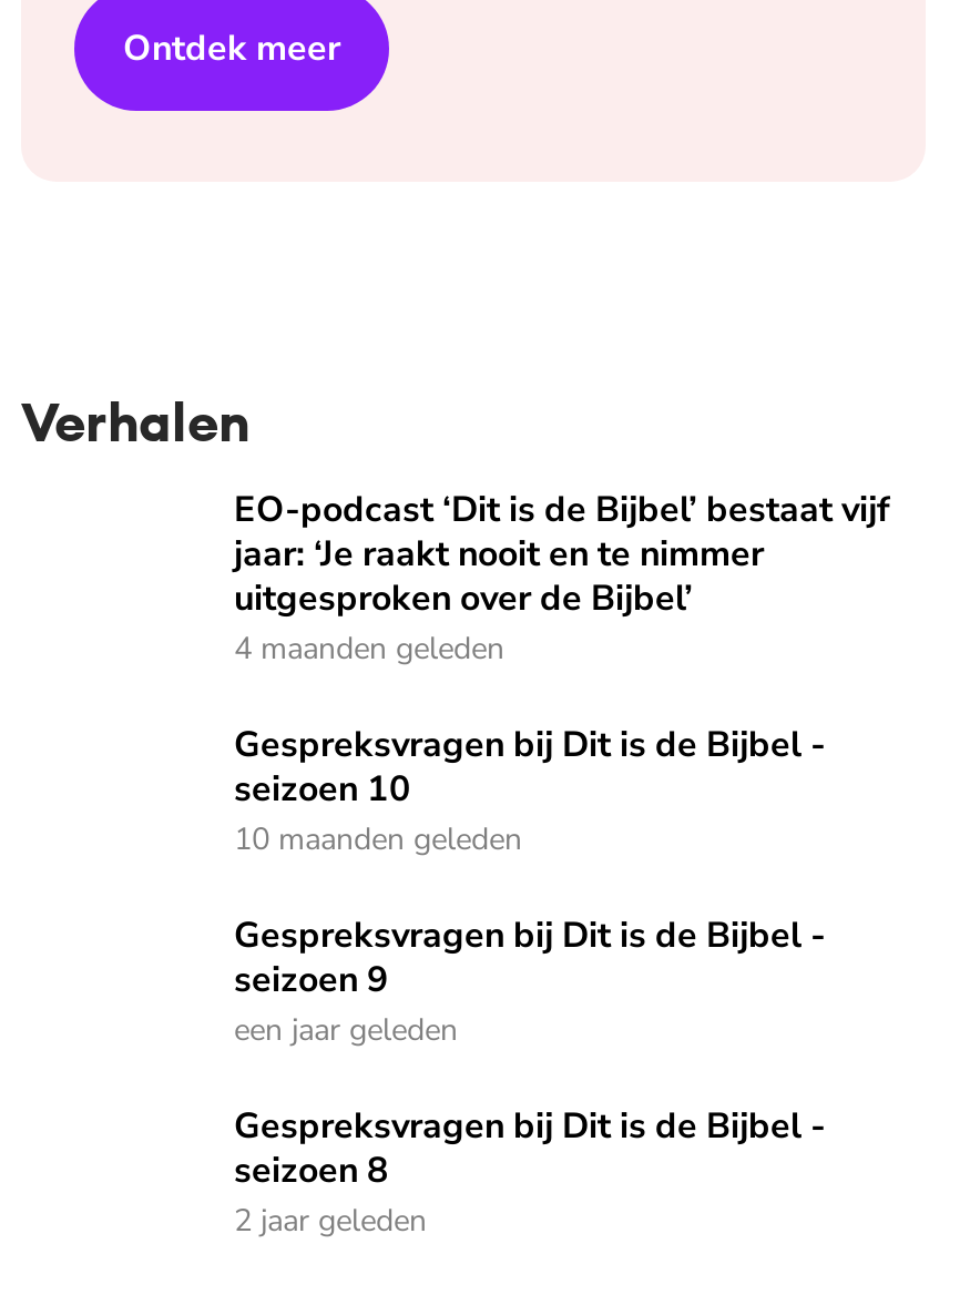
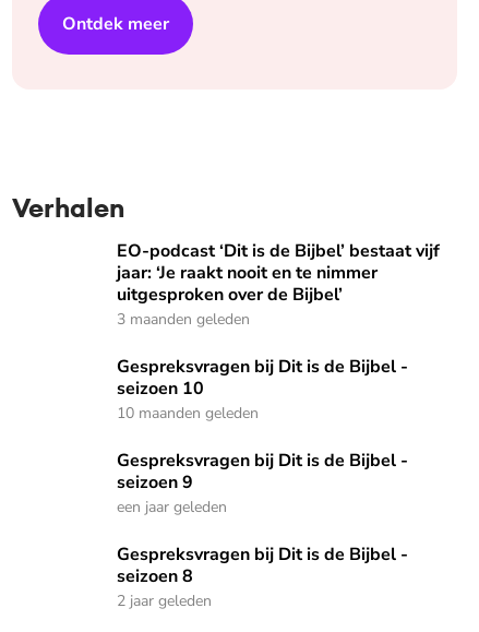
[234,628,504,670] 4 maanden geleden -> [117,309,250,330] 3 maanden geleden

